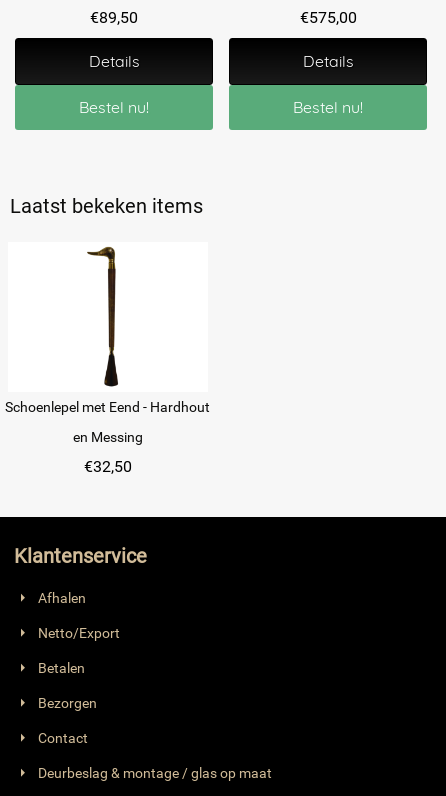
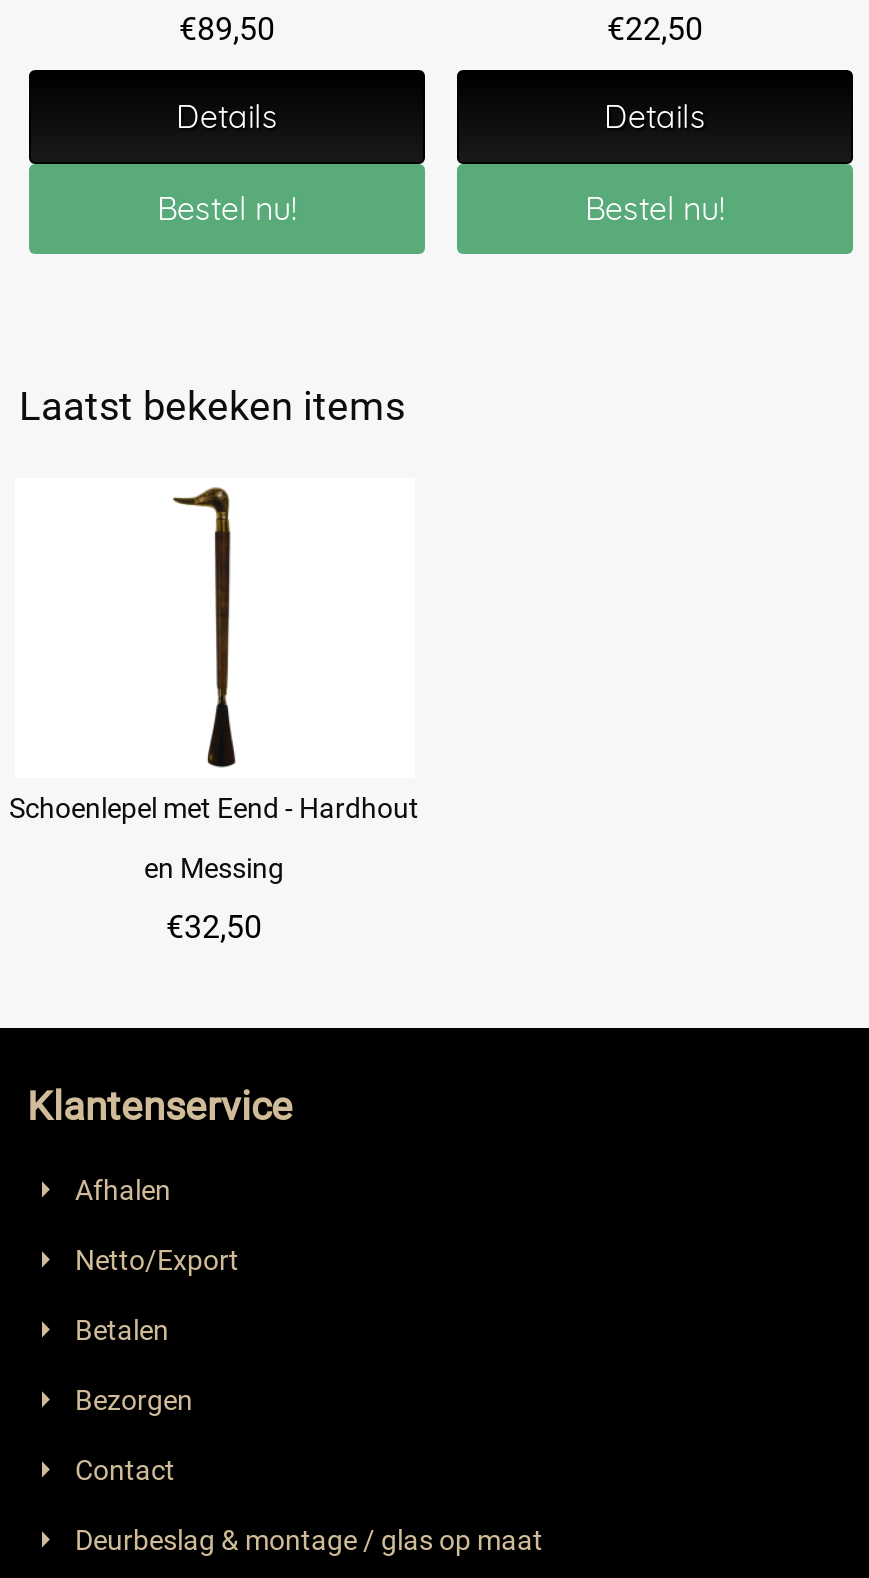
[299,8,356,27] €575,00 -> [607,11,703,49] €22,50

